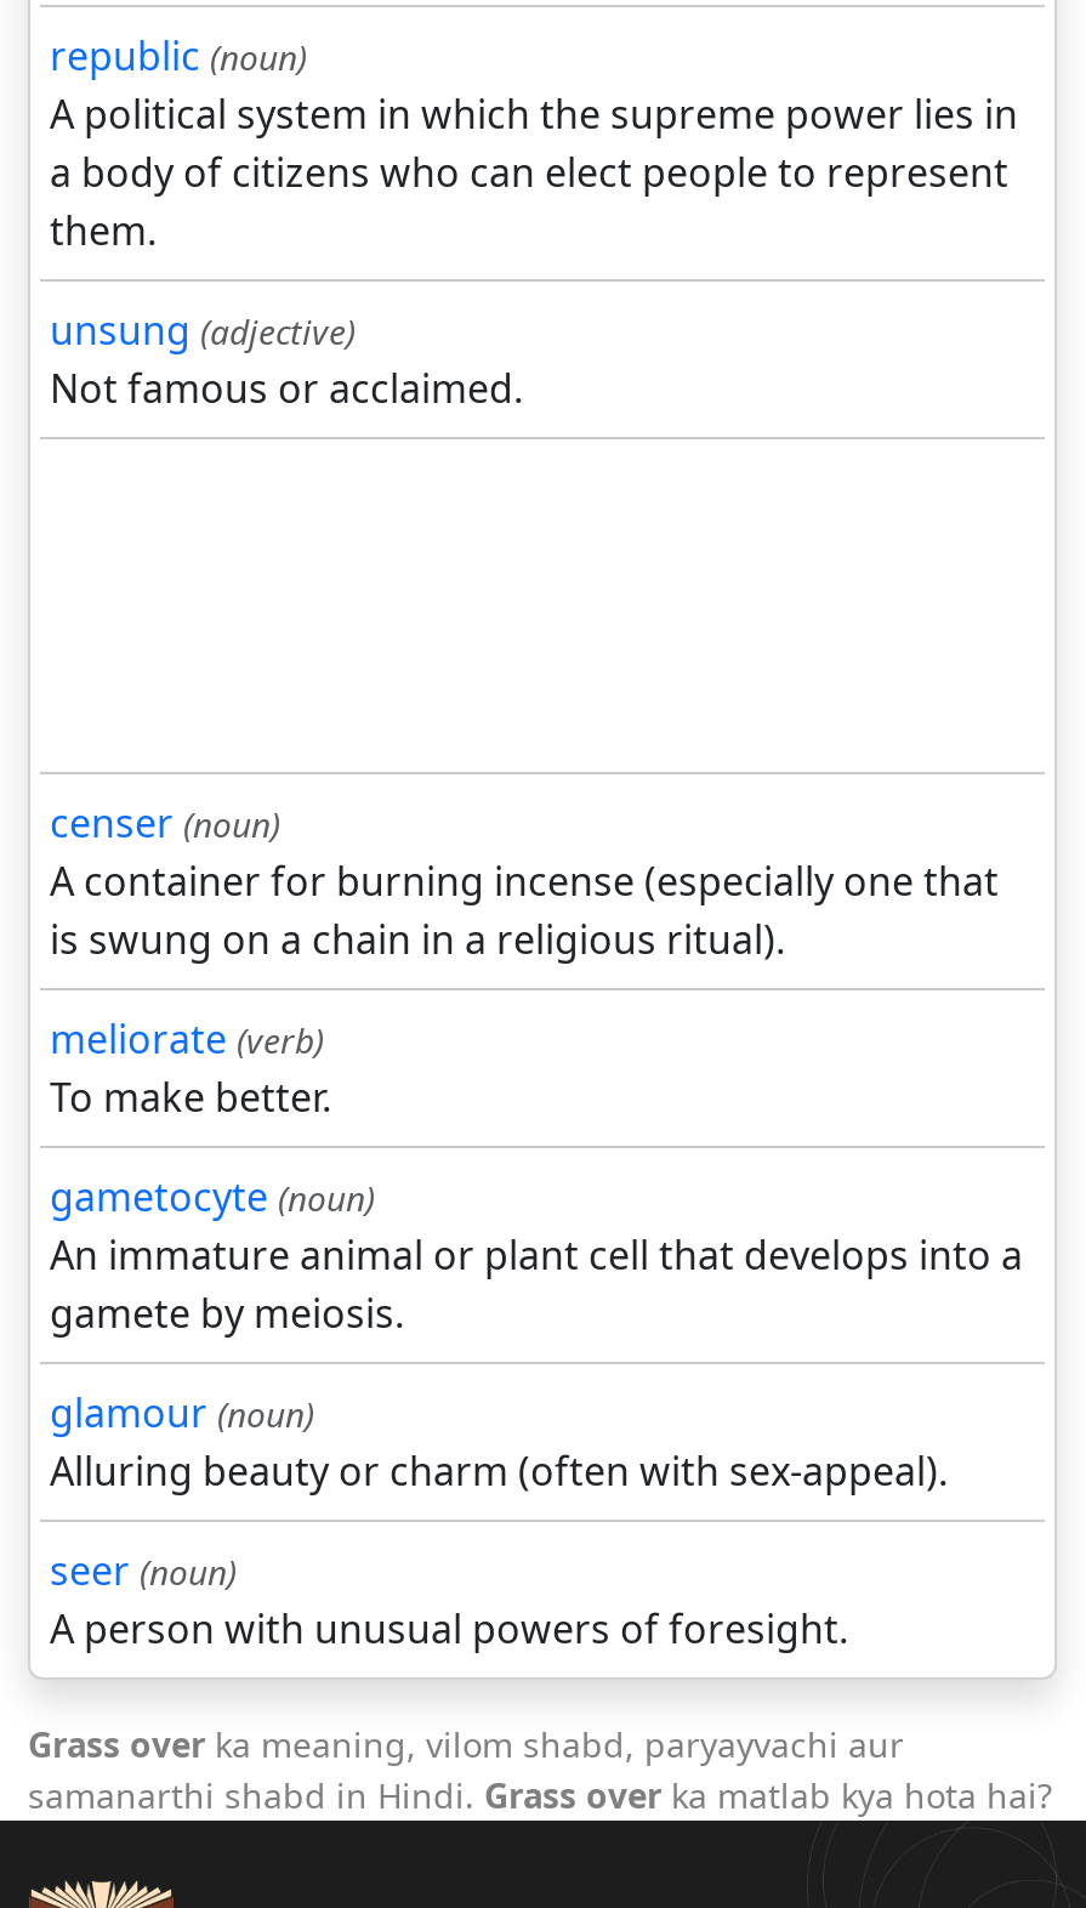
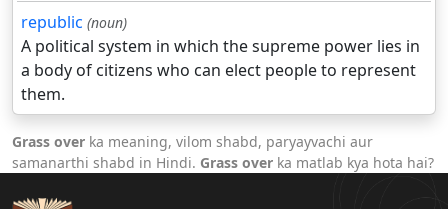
[50,304,523,416] unsung (adjective) | Not famous or acclaimed. -> none
[50,797,1023,1656] censer (noun) | A container for burning incense (especially one that | is swung on a chain in a religious ritual). | meliorate (verb) | To make better. | gametocyte (noun) | An immature animal or plant cell that develops into a | gamete by meiosis. | glamour (noun) | Alluring beauty or charm (often with sex-appeal). | seer (noun) | A person with unusual powers of foresight. -> none

